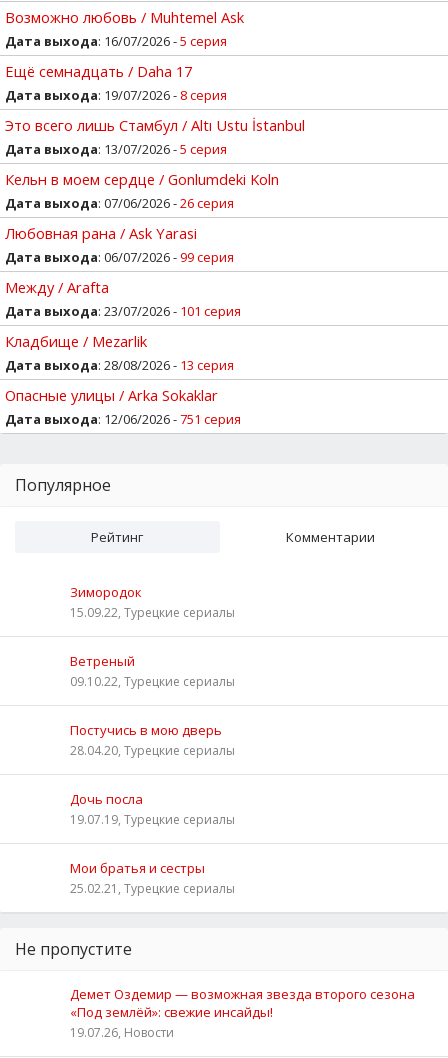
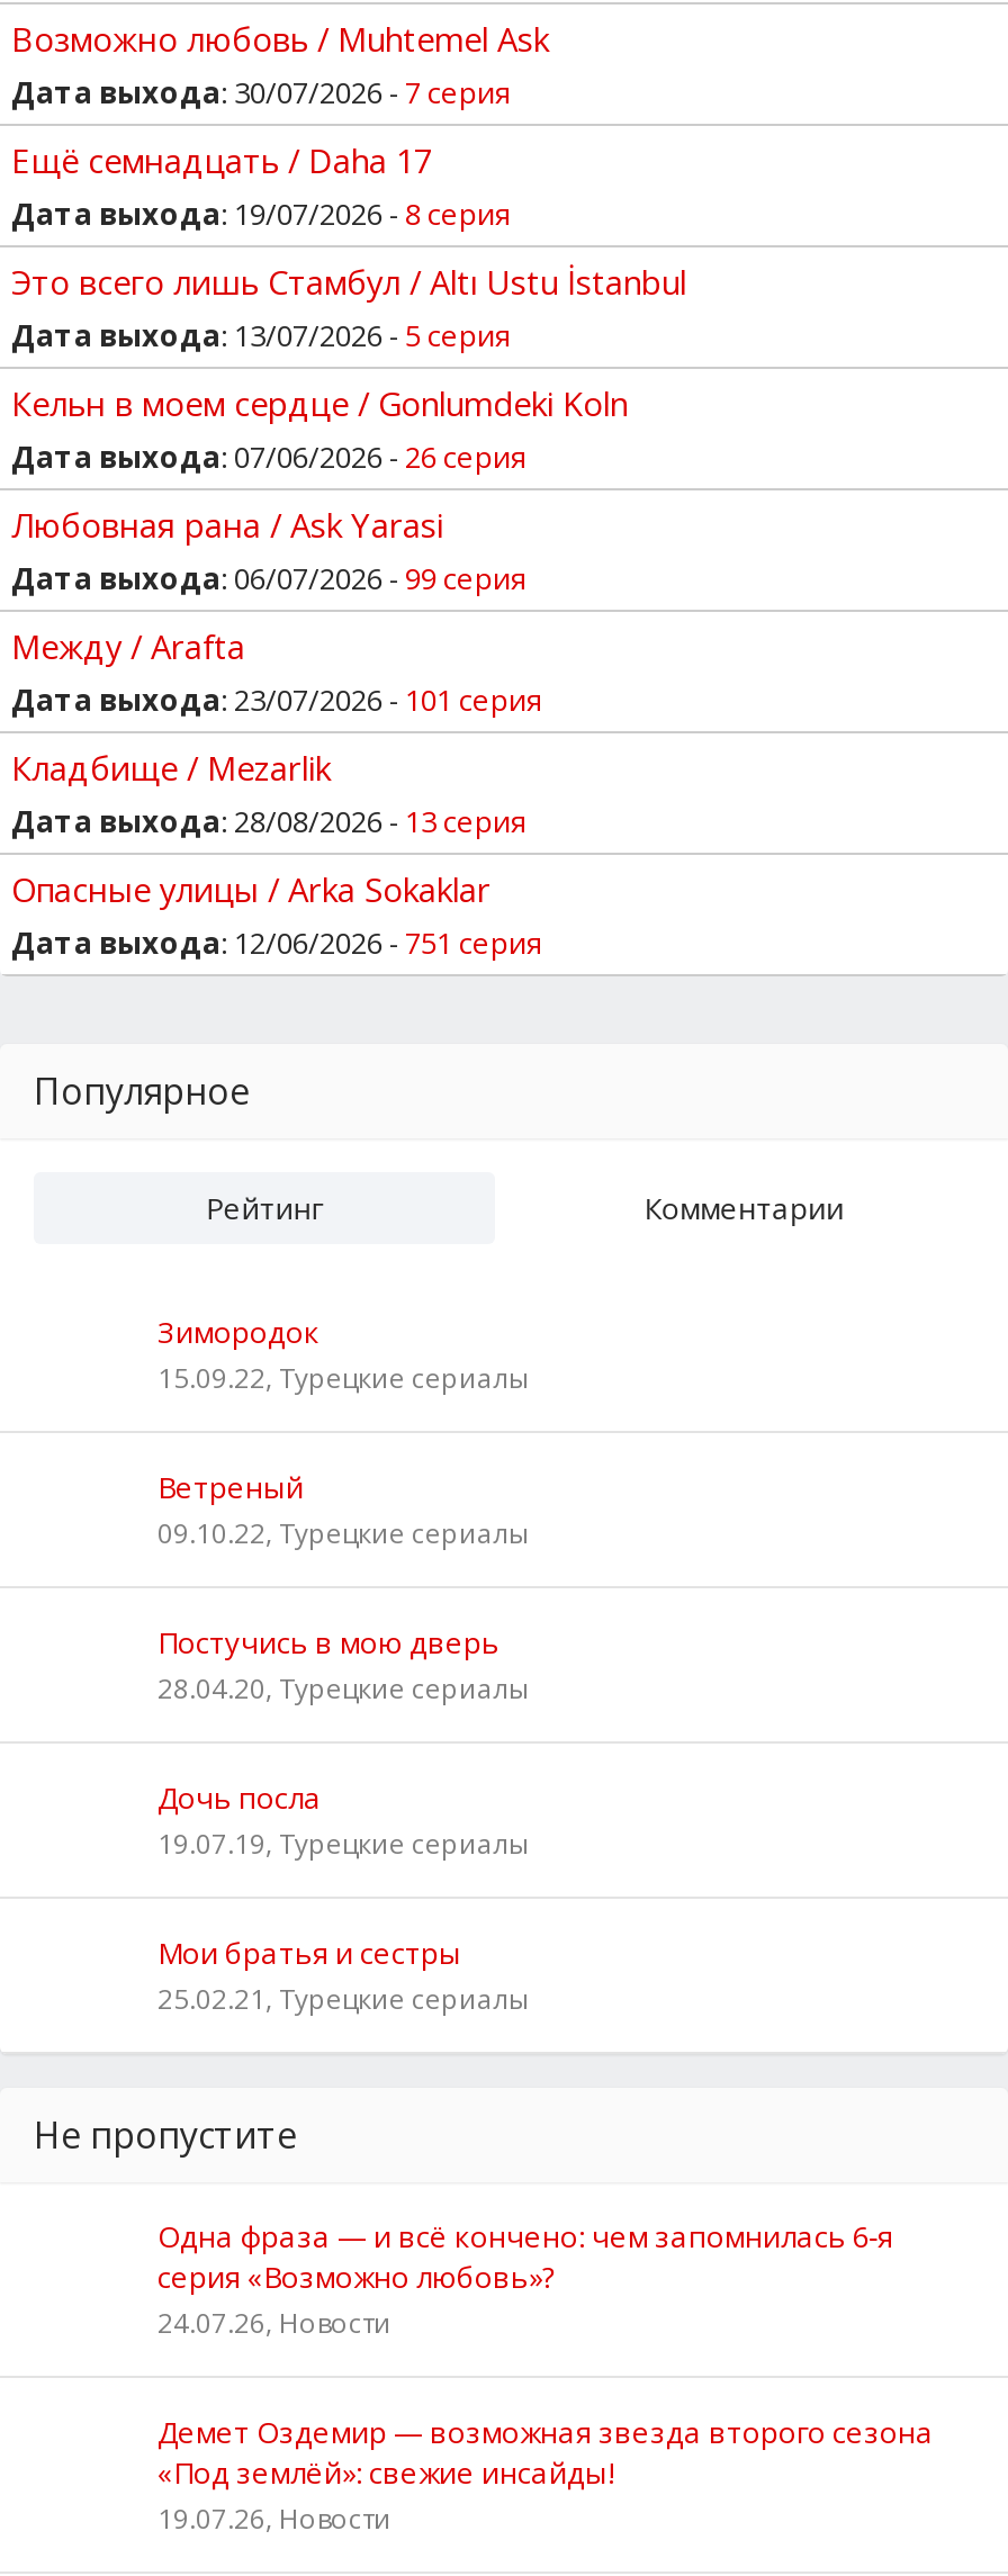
[5,32,227,50] Дата выхода: 16/07/2026 - 5 серия -> [11,72,511,112] Дата выхода: 30/07/2026 - 7 серия
none -> [157,2216,893,2342] Одна фраза — и всё кончено: чем запомнилась 6‑я | серия «Возможно любовь»? | 24.07.26, Новости

